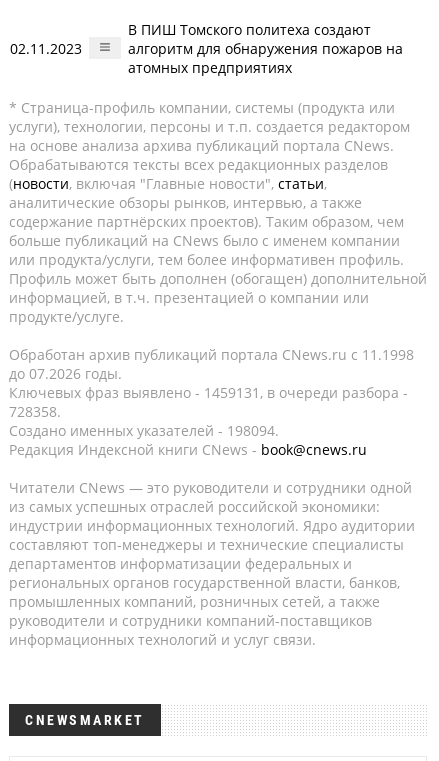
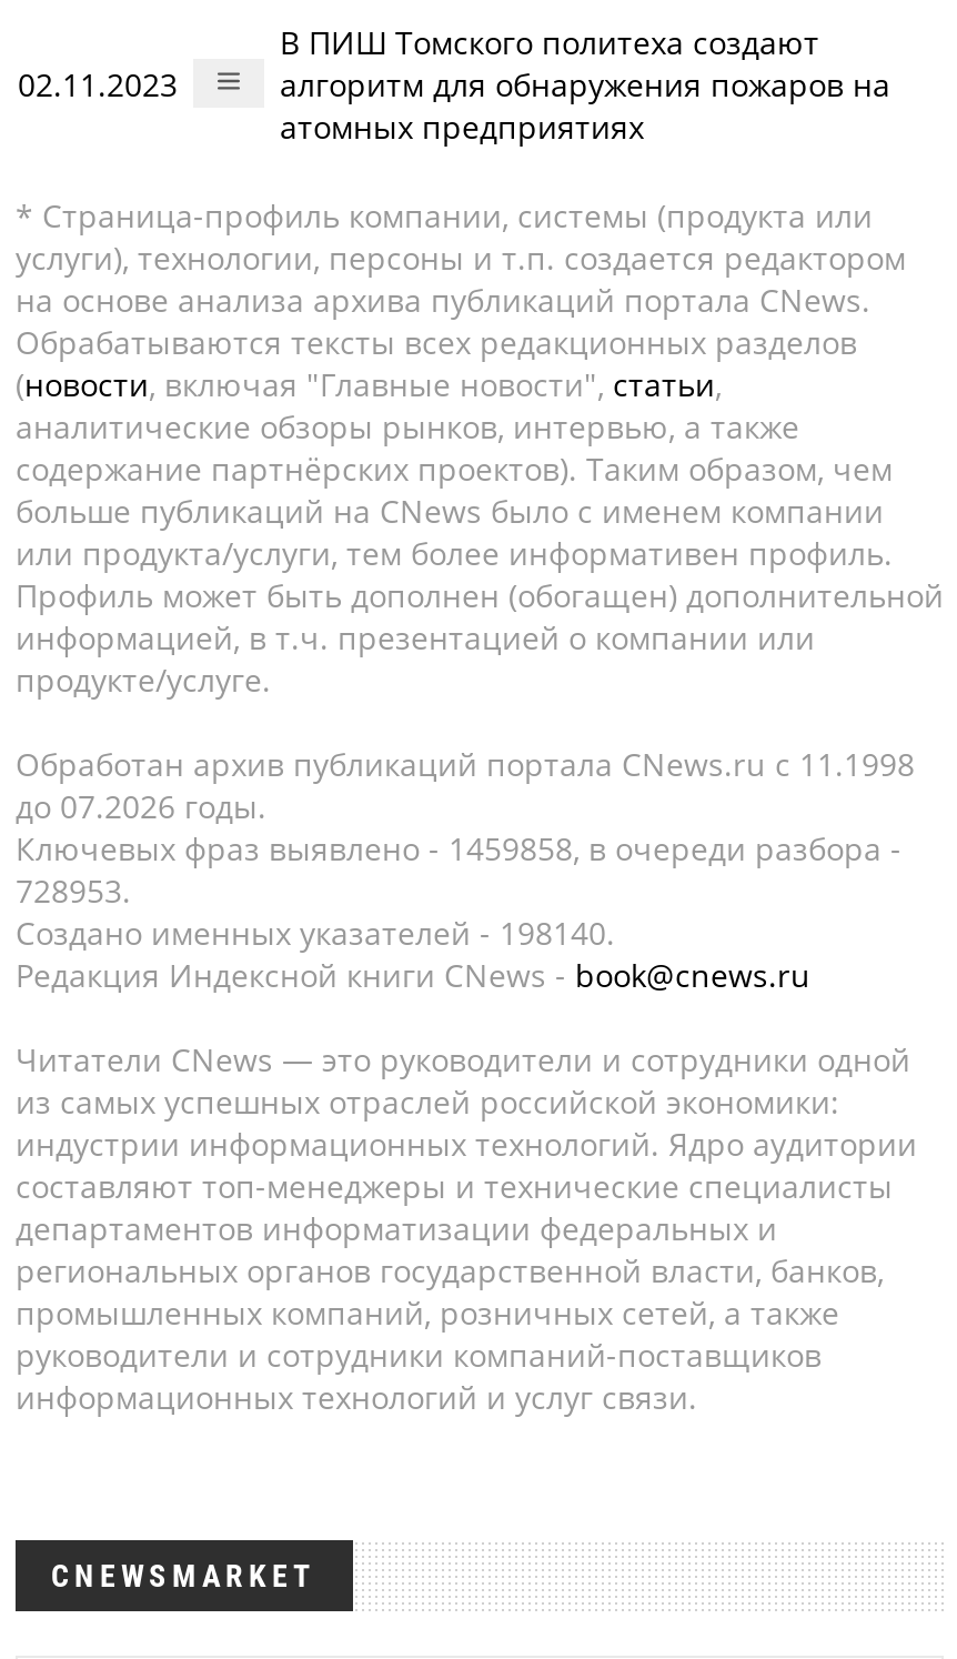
[9,383,408,402] Ключевых фраз выявлено - 1459131, в очереди разбора - -> [16,827,901,869] Ключевых фраз выявлено - 1459858, в очереди разбора -
[9,402,61,421] 728358. -> [16,869,131,912] 728953.
[9,421,279,440] Создано именных указателей - 198094. -> [16,912,615,954] Создано именных указателей - 198140.

